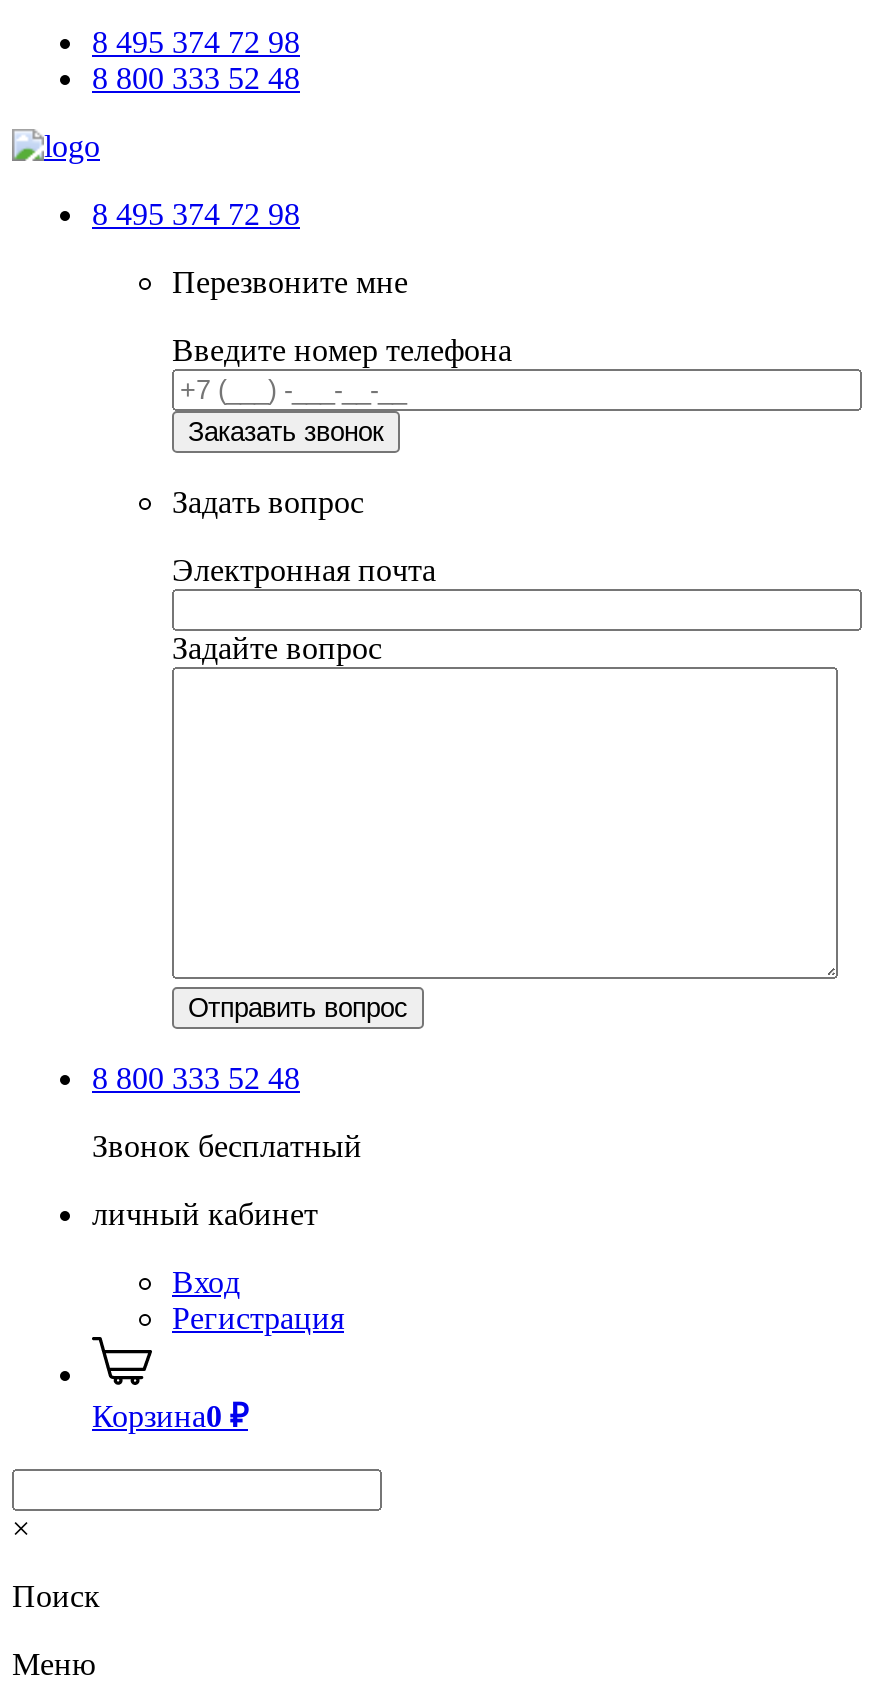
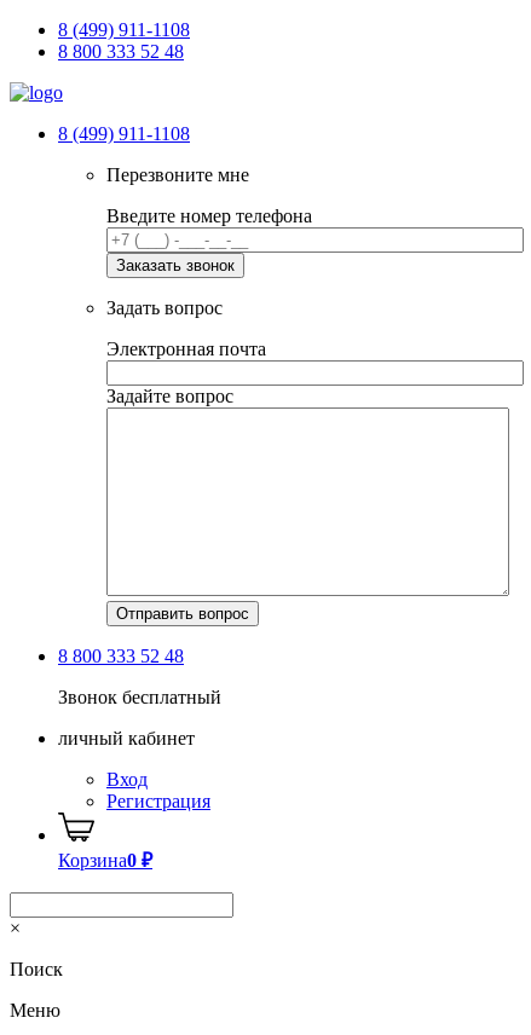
[92,25,300,59] 8 495 374 72 98 -> [58,19,190,40] 8 (499) 911-1108
[92,197,300,231] 8 495 374 72 98 -> [58,123,190,144] 8 (499) 911-1108

